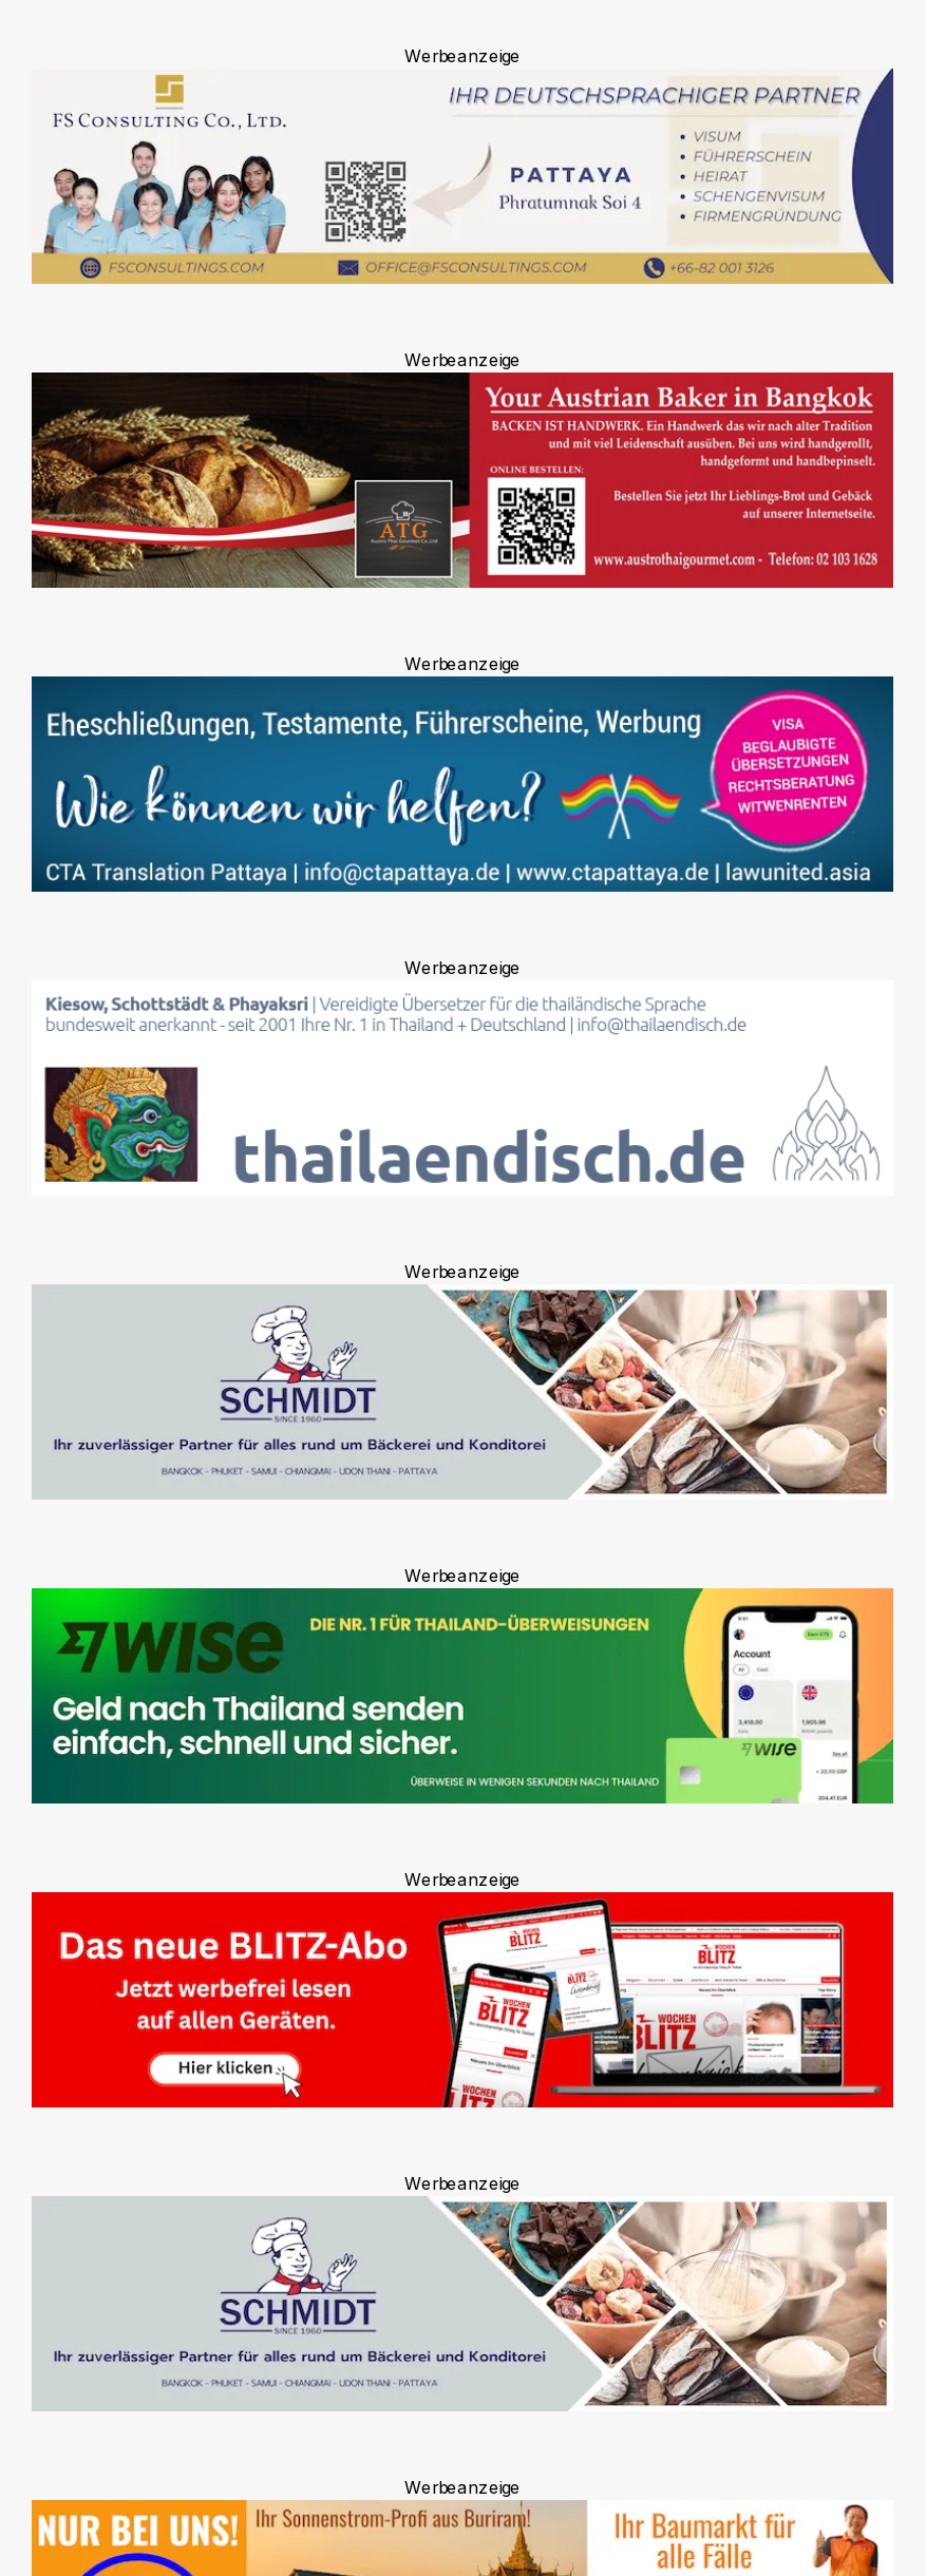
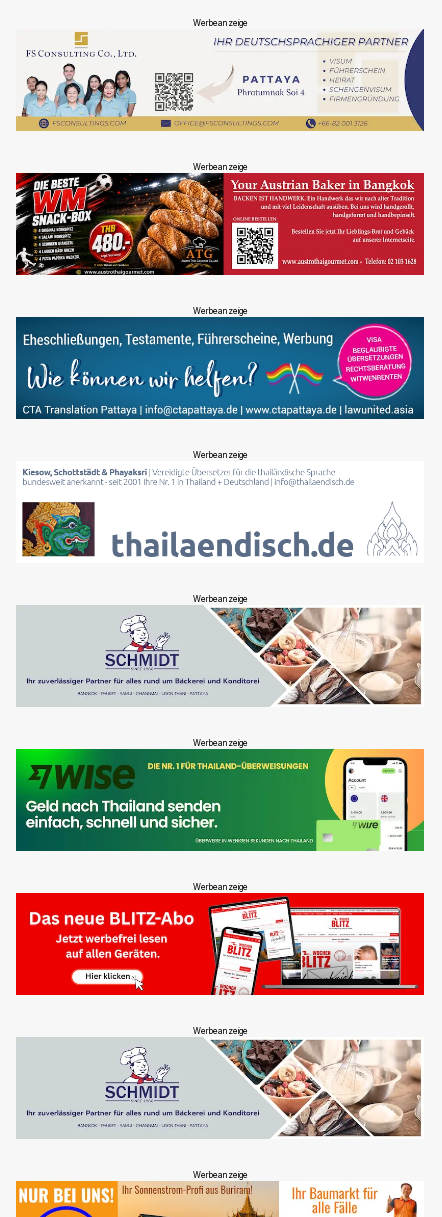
[30,370,471,590] [image] -> [15,172,225,276] [image]

